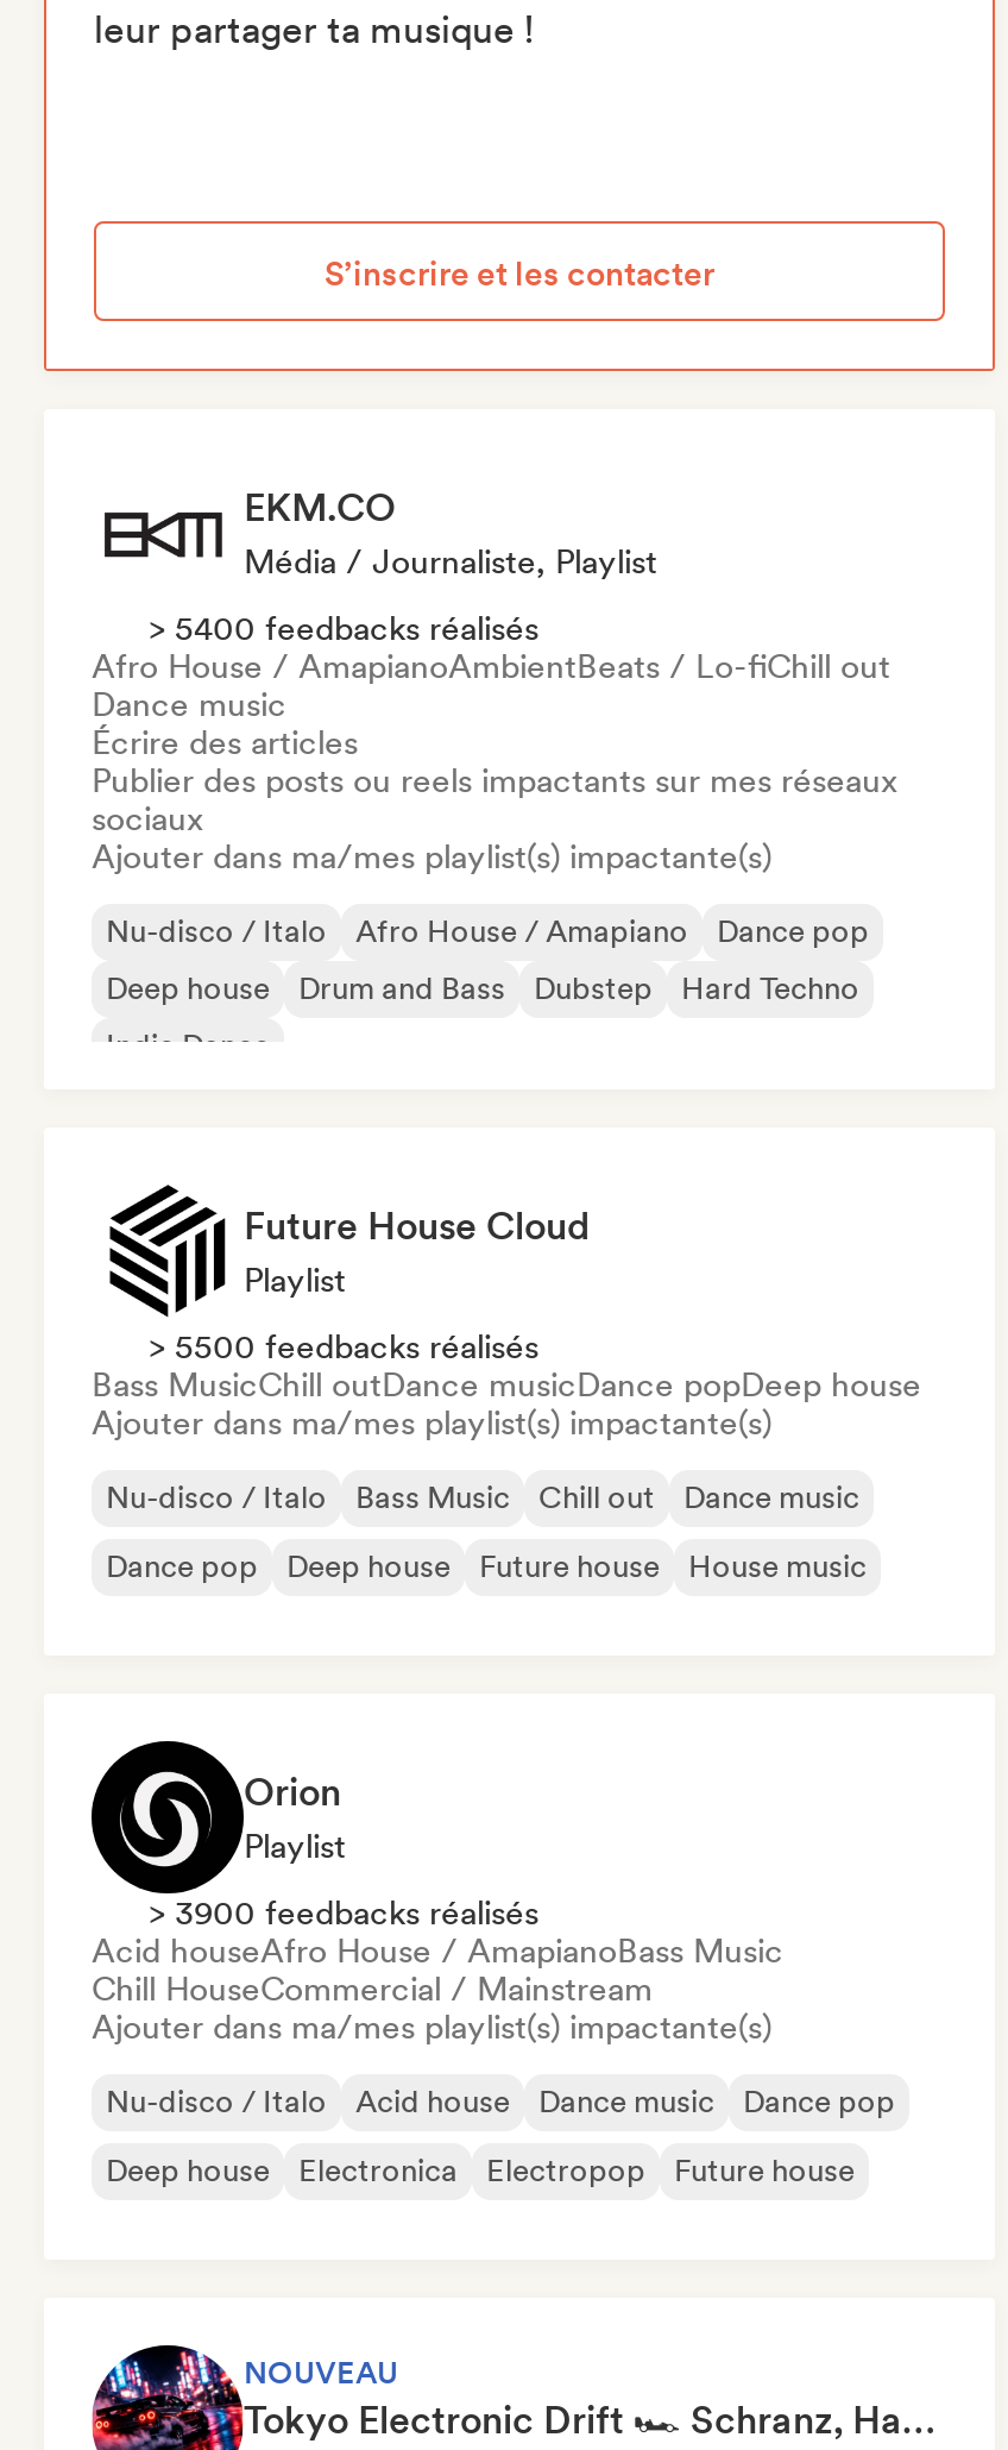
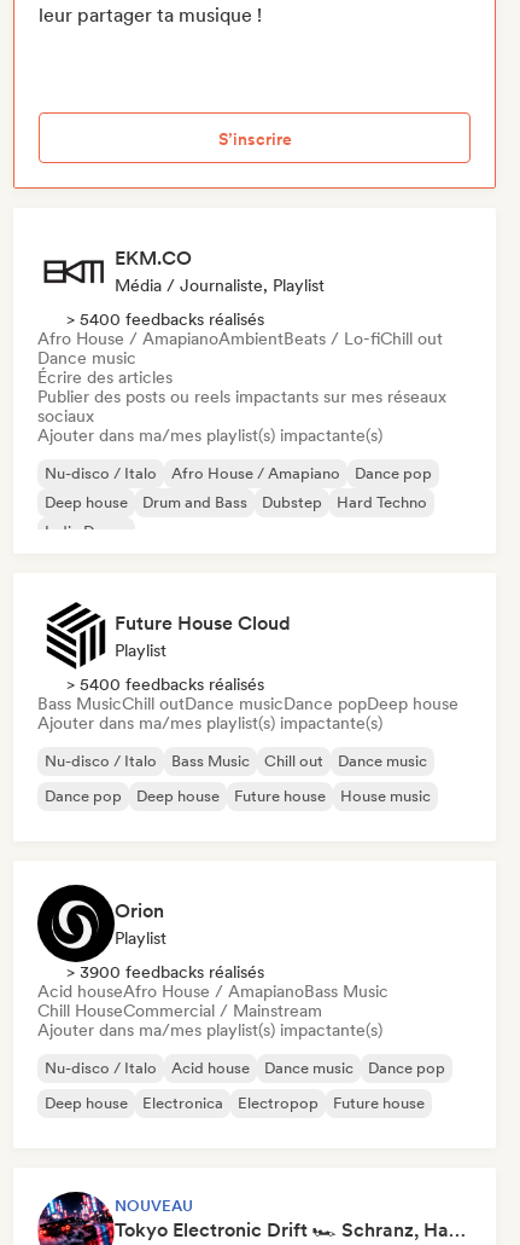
[325,253,714,291] S’inscrire et les contacter -> [218,129,291,148] S’inscrire
[149,1327,538,1365] > 5500 feedbacks réalisés -> [66,674,264,694] > 5400 feedbacks réalisés

